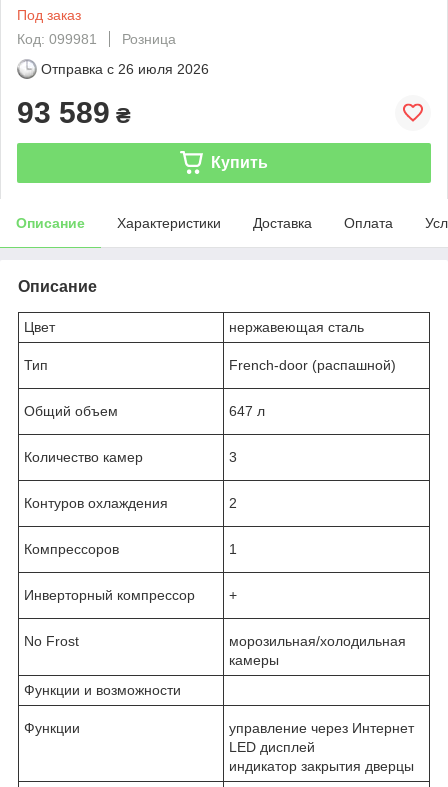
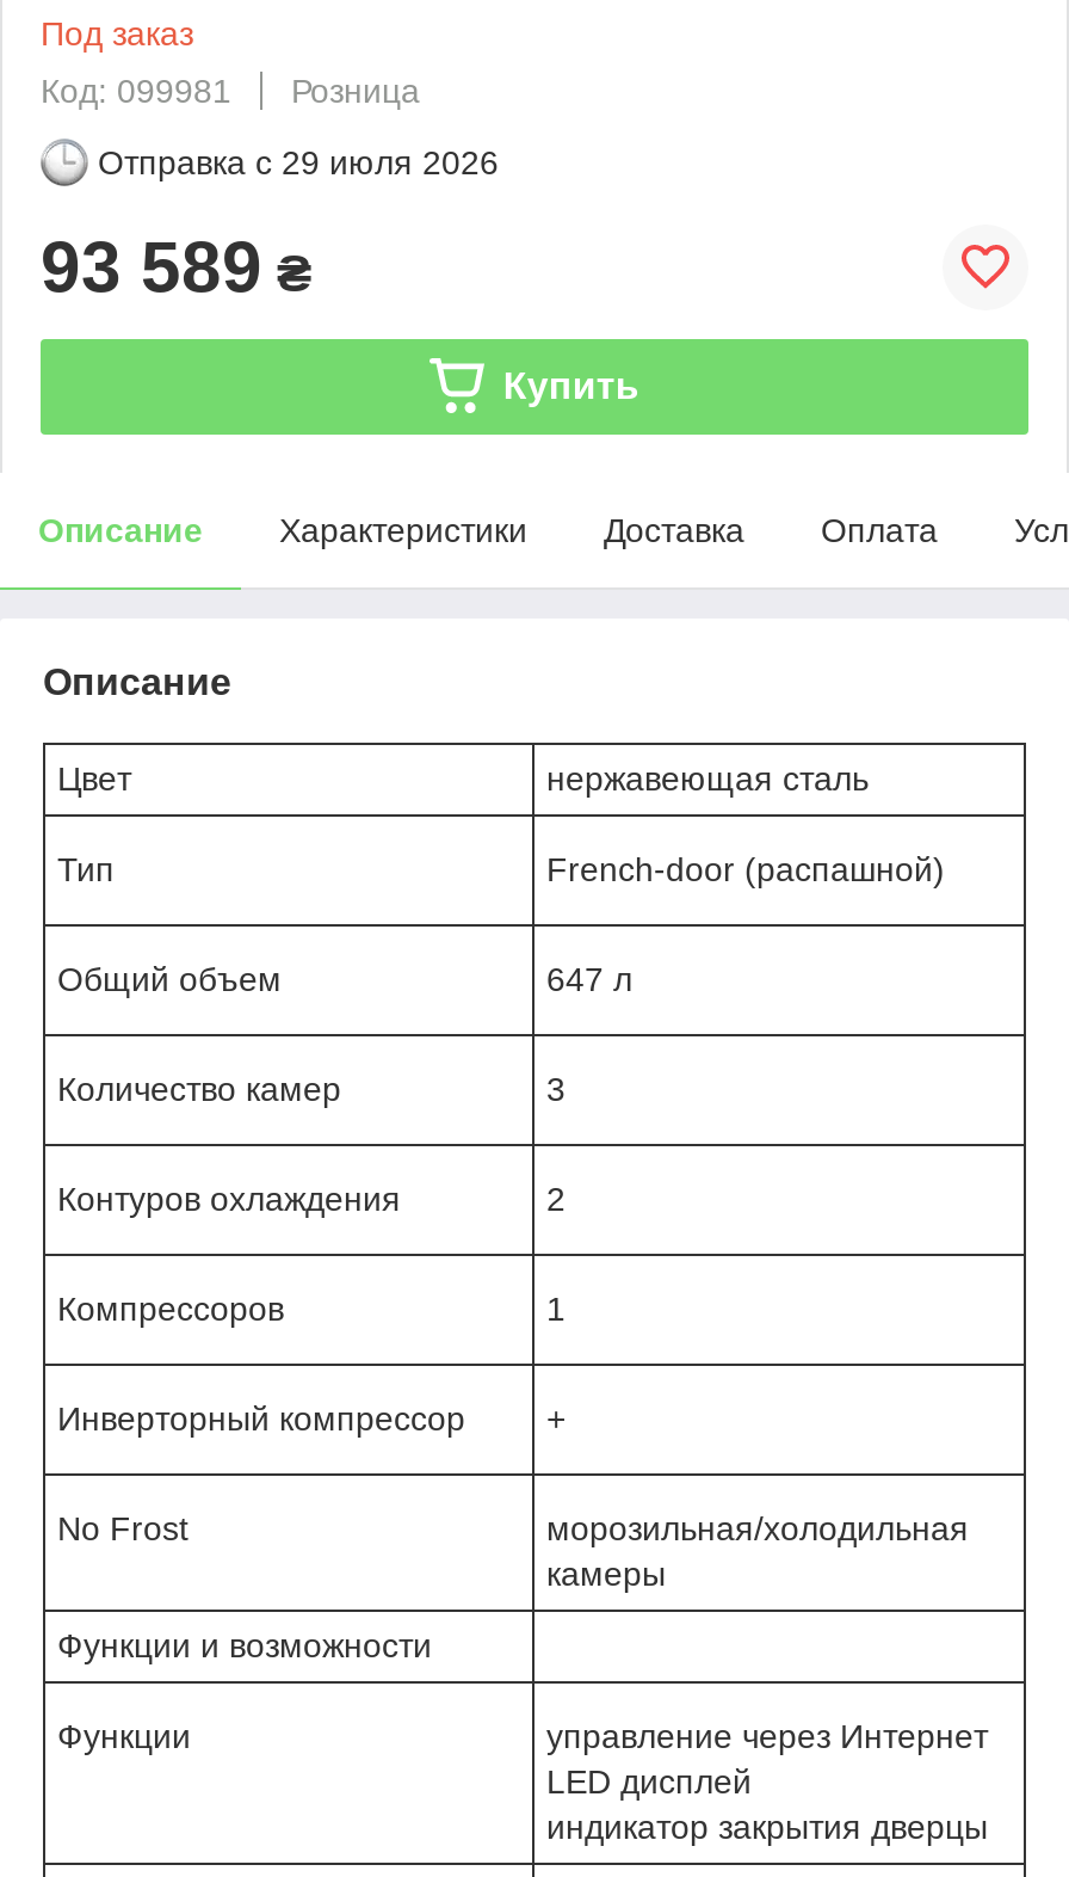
[41,61,209,77] Отправка с 26 июля 2026 -> [98,143,499,181] Отправка с 29 июля 2026

